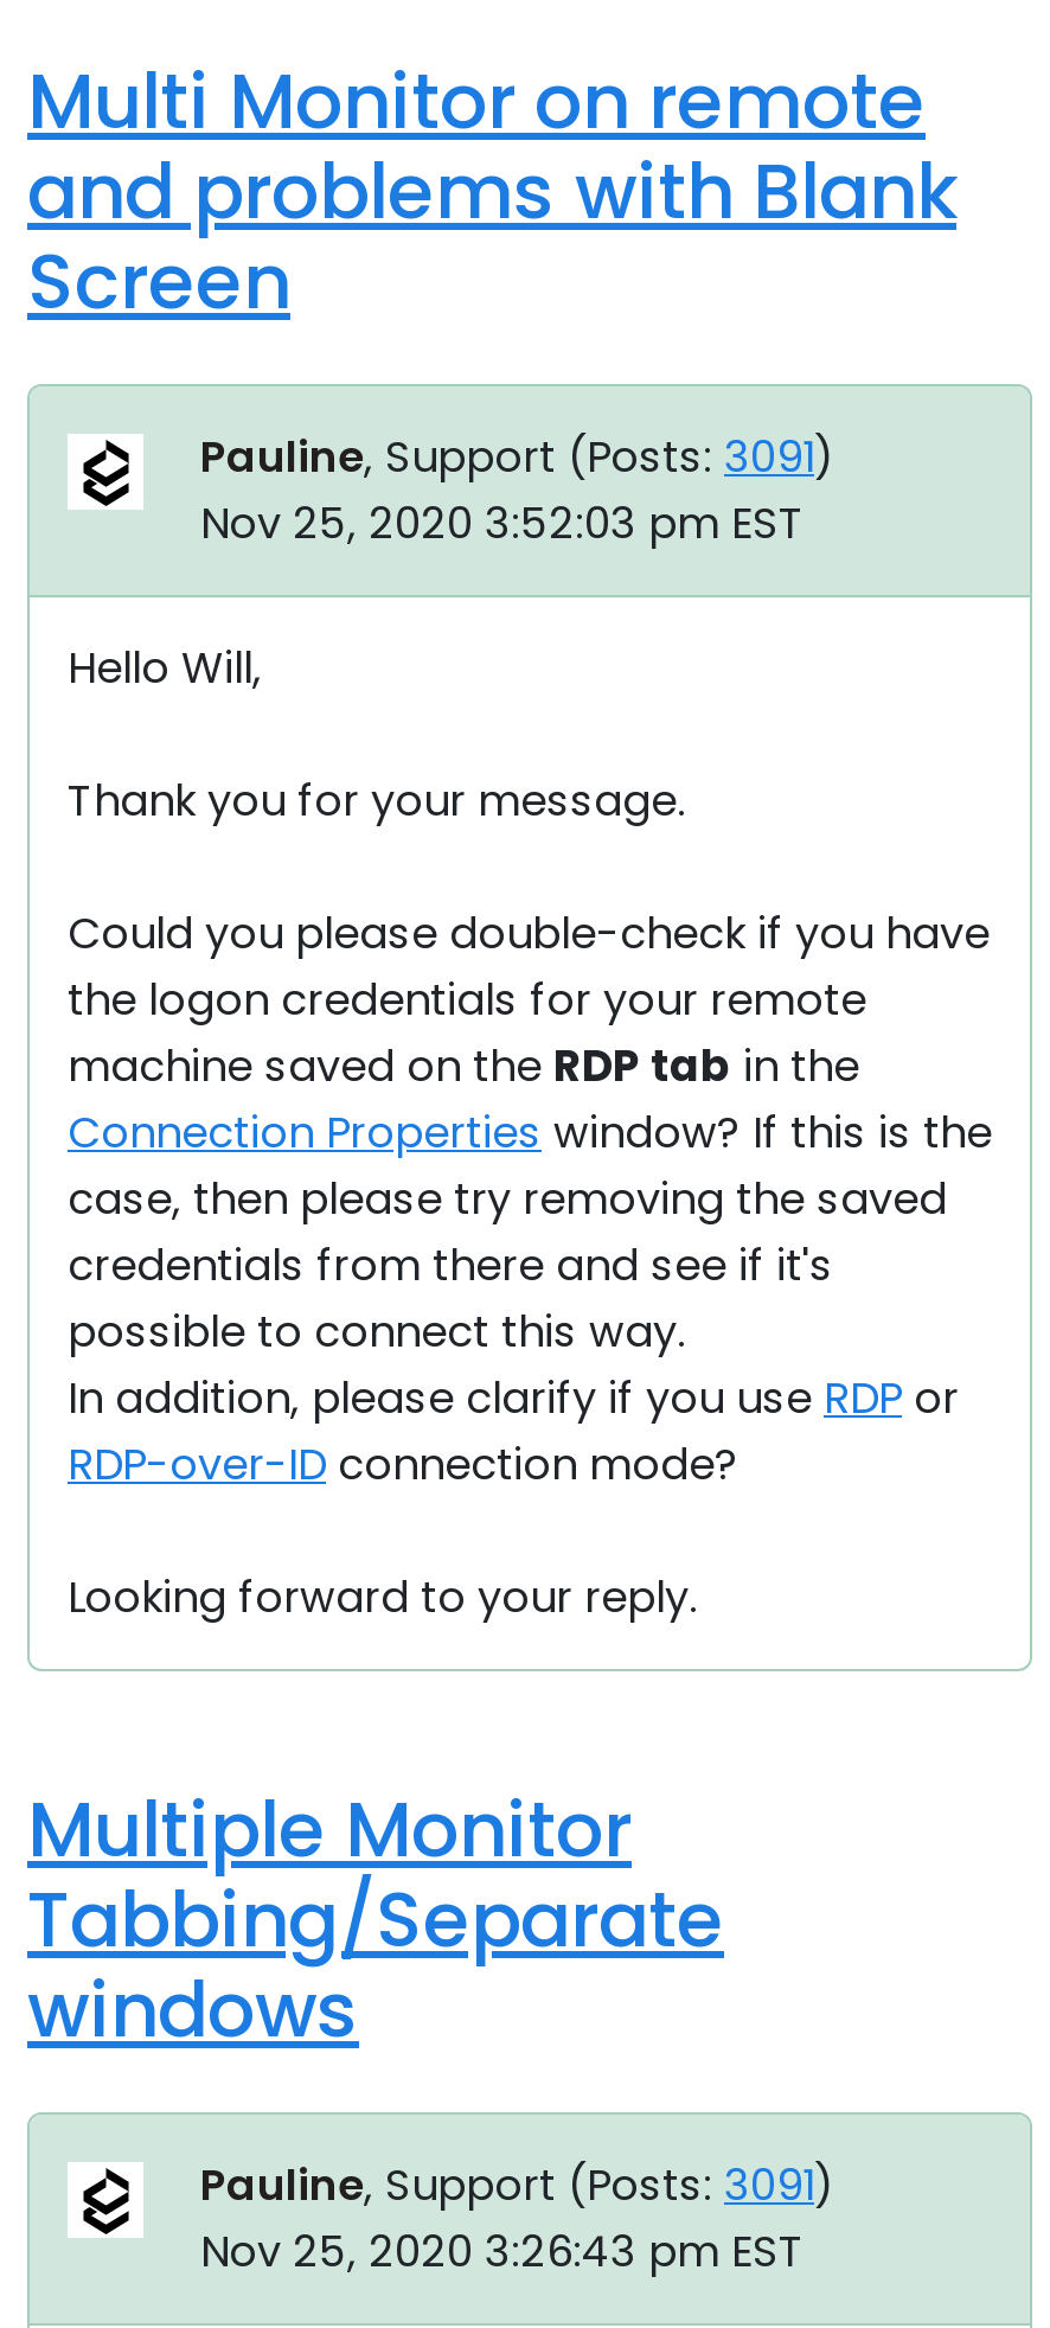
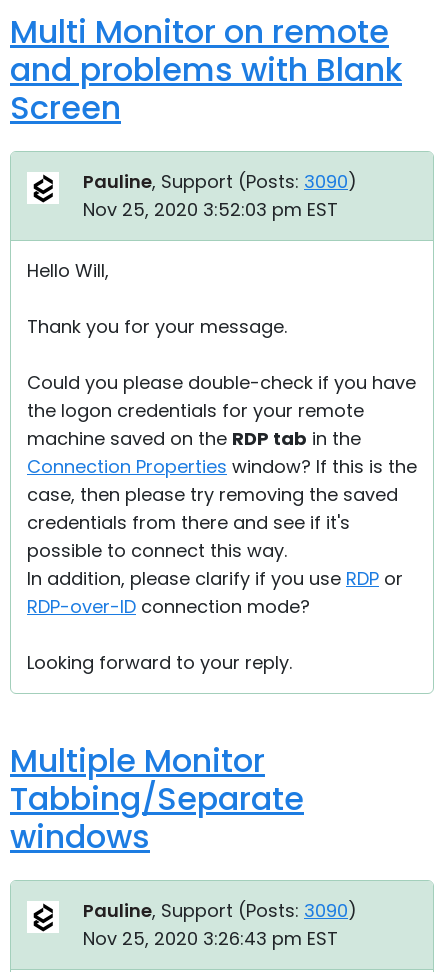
[200,427,835,486] Pauline, Support (Posts: 3091) -> [83,169,357,194] Pauline, Support (Posts: 3090)
[200,2155,835,2214] Pauline, Support (Posts: 3091) -> [83,898,357,923] Pauline, Support (Posts: 3090)

